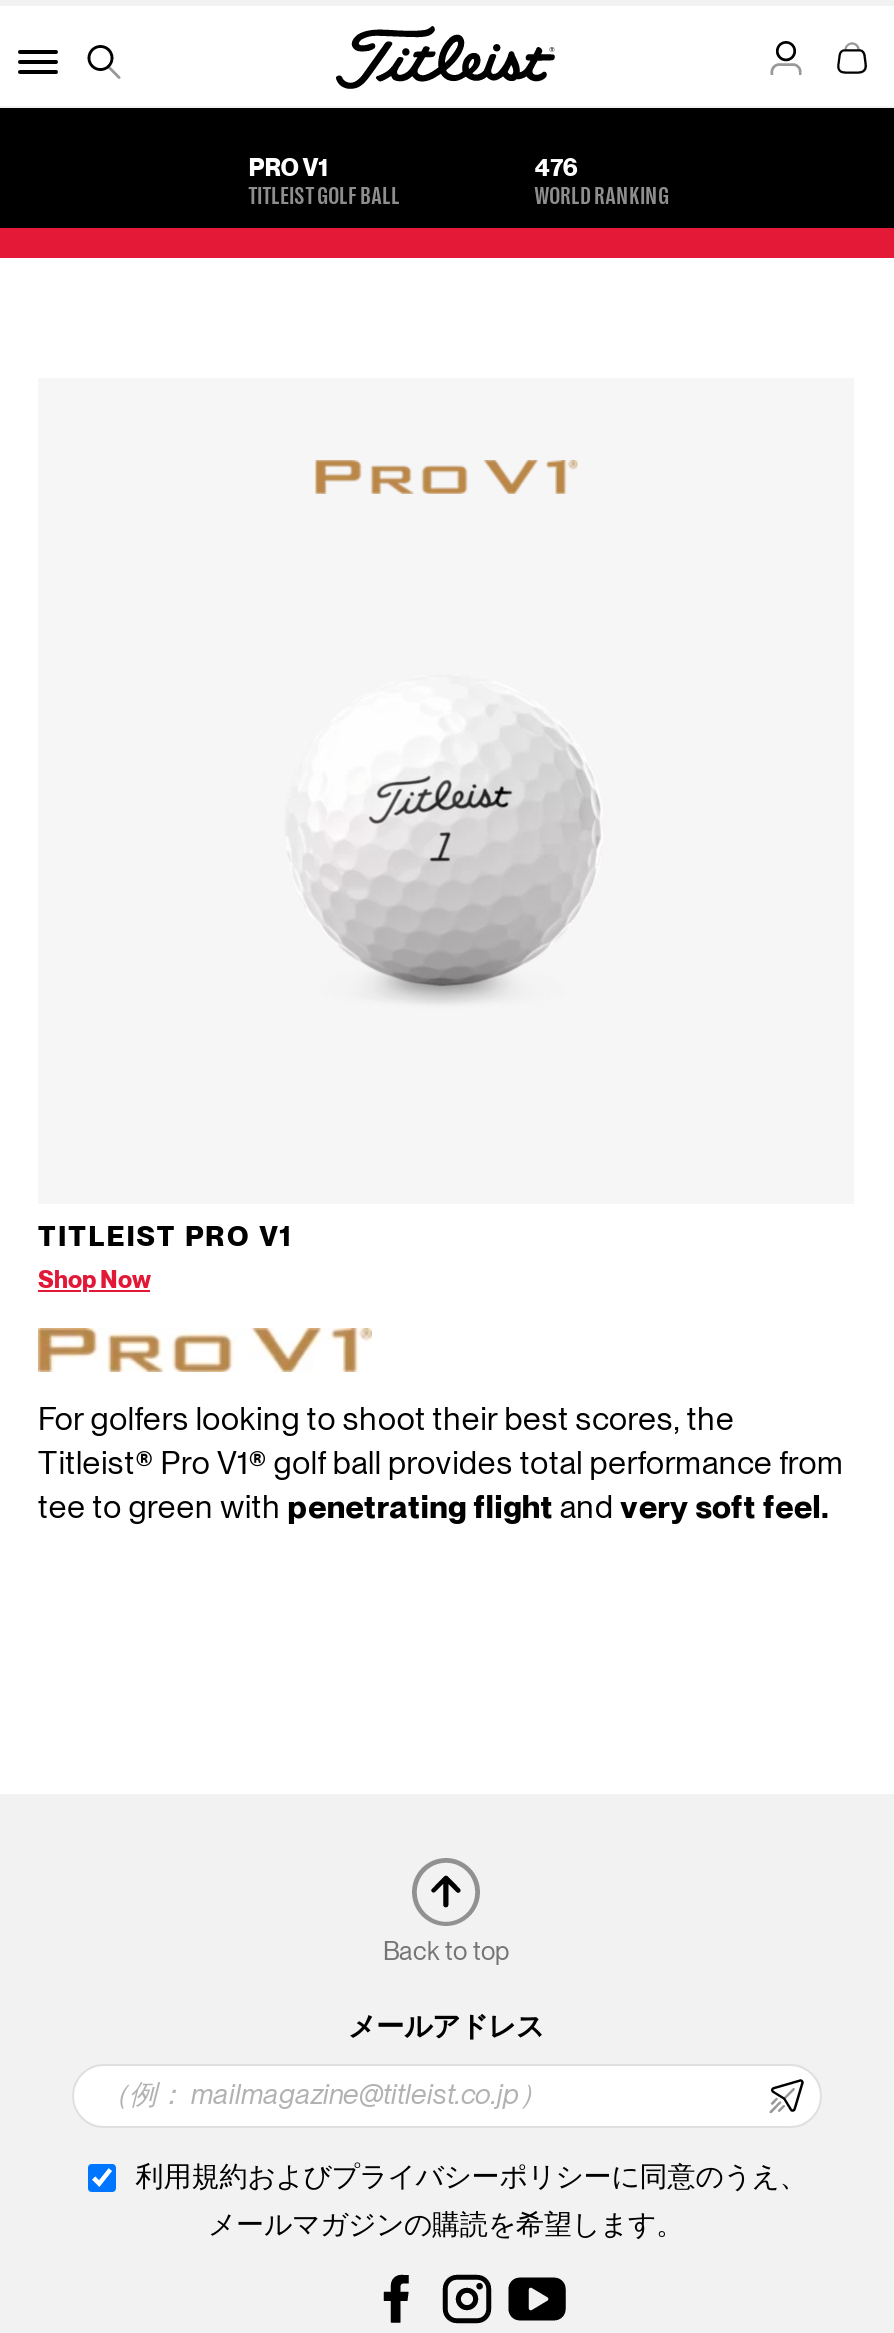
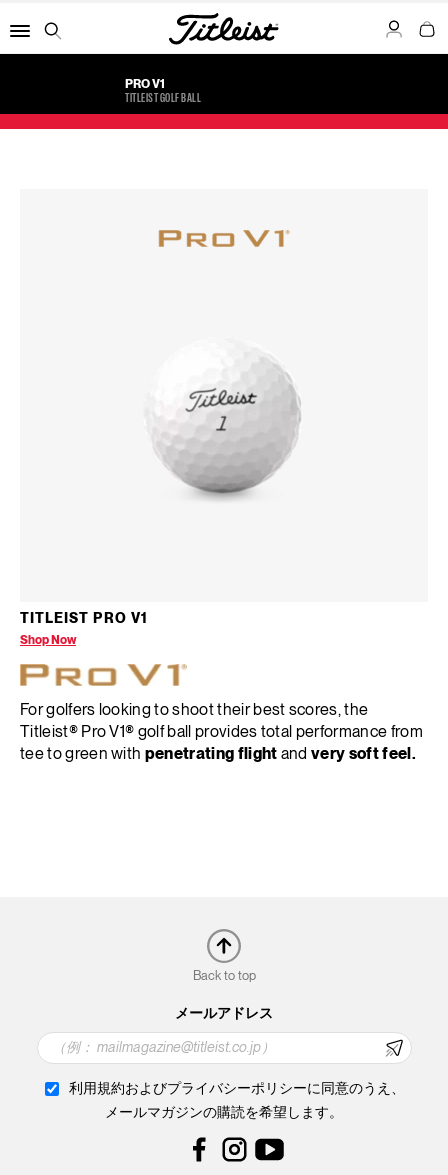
[534,158,669,210] 476 | WORLD RANKING -> none

